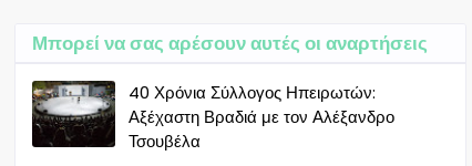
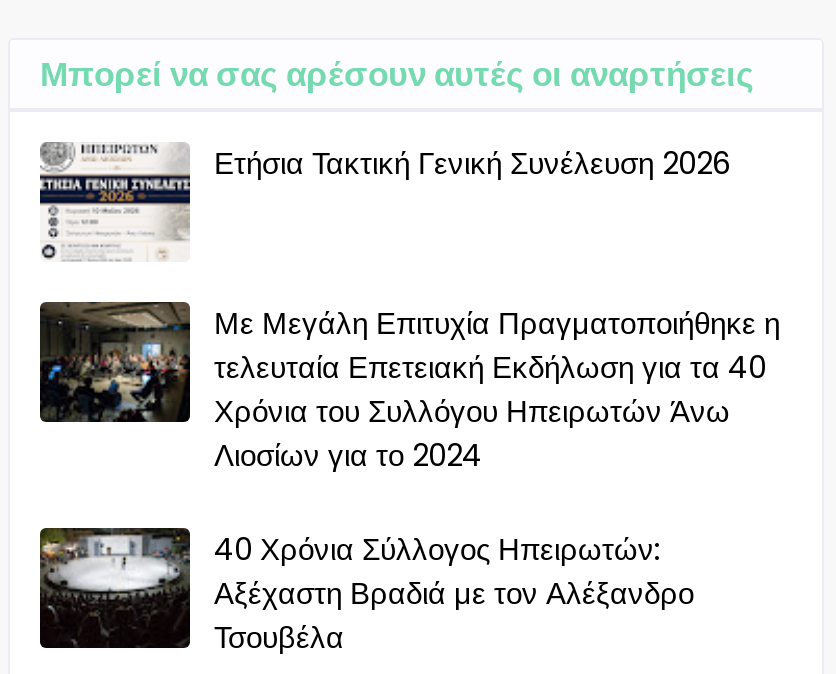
none -> [38,300,780,476] [image] | Με Μεγάλη Επιτυχία Πραγματοποιήθηκε η | τελευταία Επετειακή Εκδήλωση για τα 40 | Χρόνια του Συλλόγου Ηπειρωτών Άνω | Λιοσίων για το 2024
none -> [40,142,730,260] [image] | Ετήσια Τακτική Γενική Συνέλευση 2026

